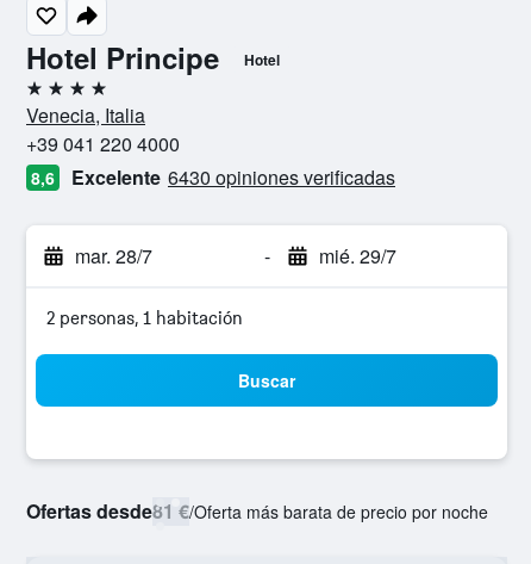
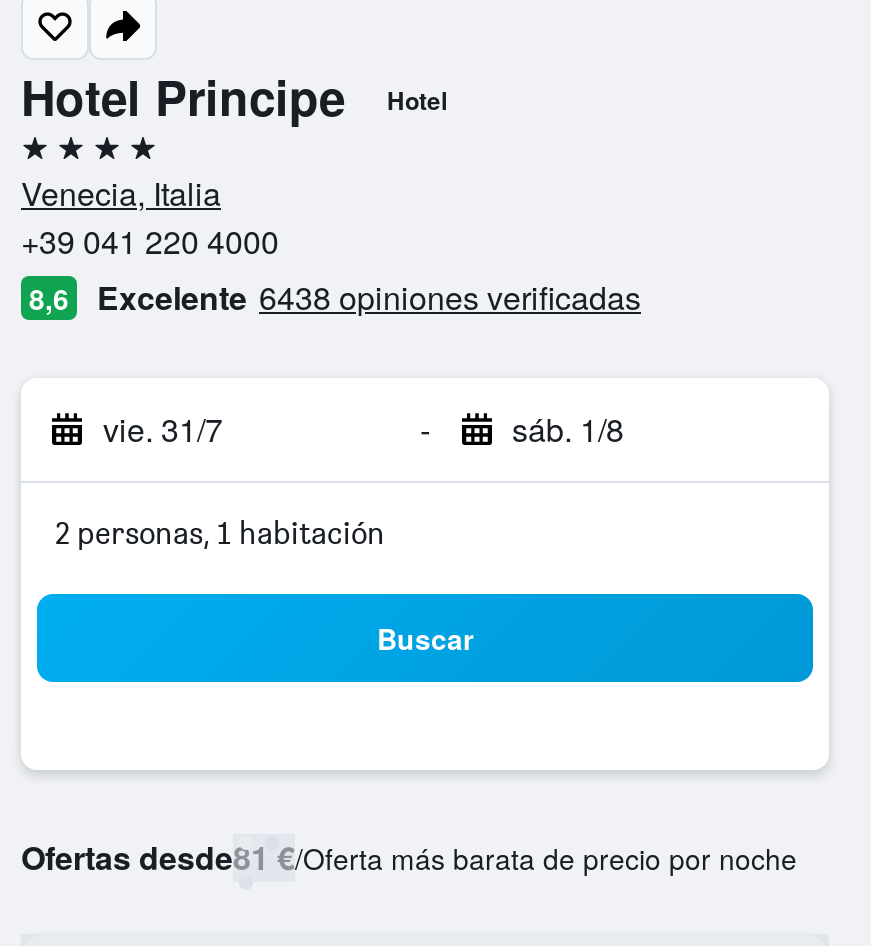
[71,163,395,191] Excelente 6430 opiniones verificadas -> [97,274,641,320] Excelente 6438 opiniones verificadas
[75,242,152,269] mar. 28/7 -> [103,406,223,452] vie. 31/7
[318,242,396,269] mié. 29/7 -> [512,406,624,452] sáb. 1/8

